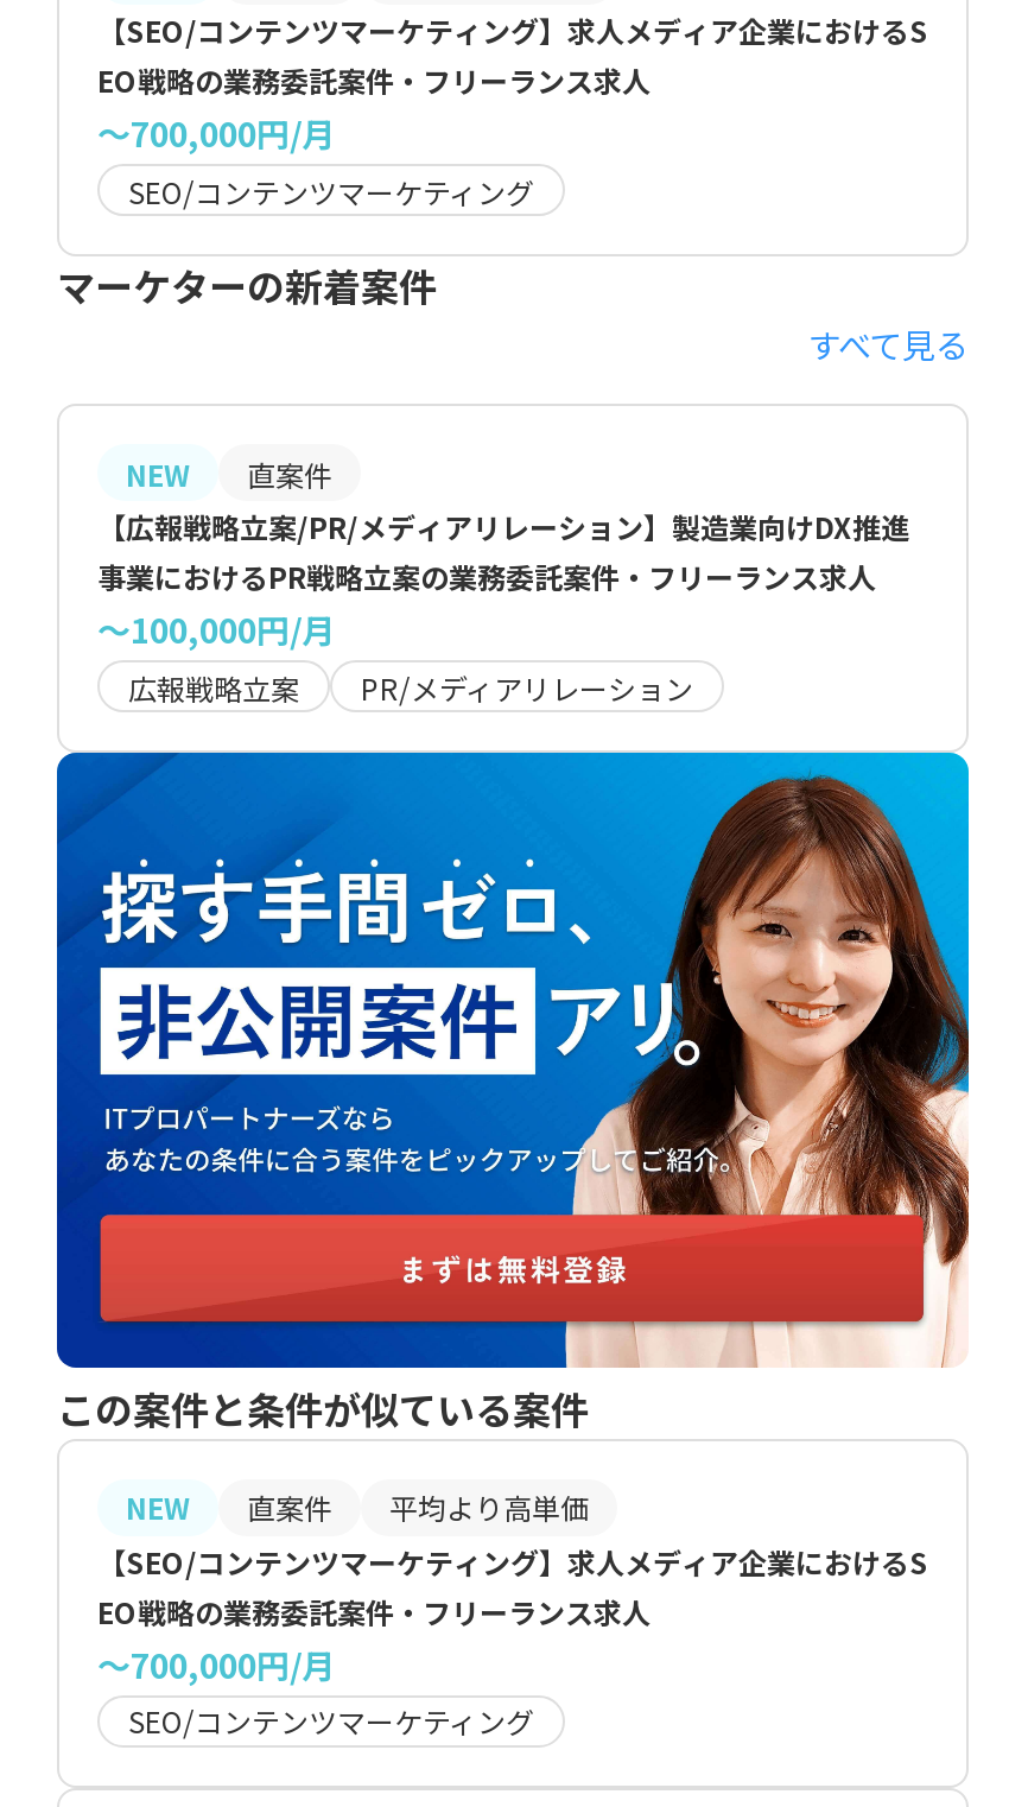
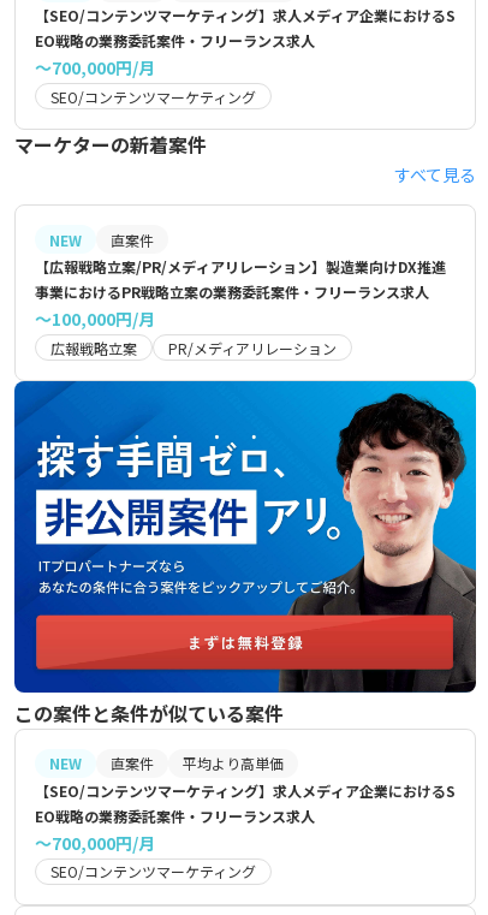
[563,776,971,1368] [image] -> [272,393,477,694] [image]

